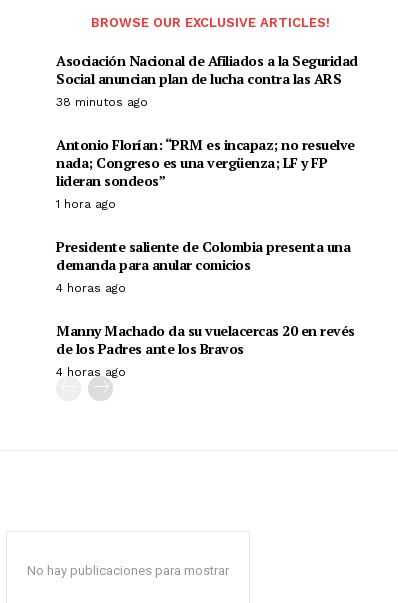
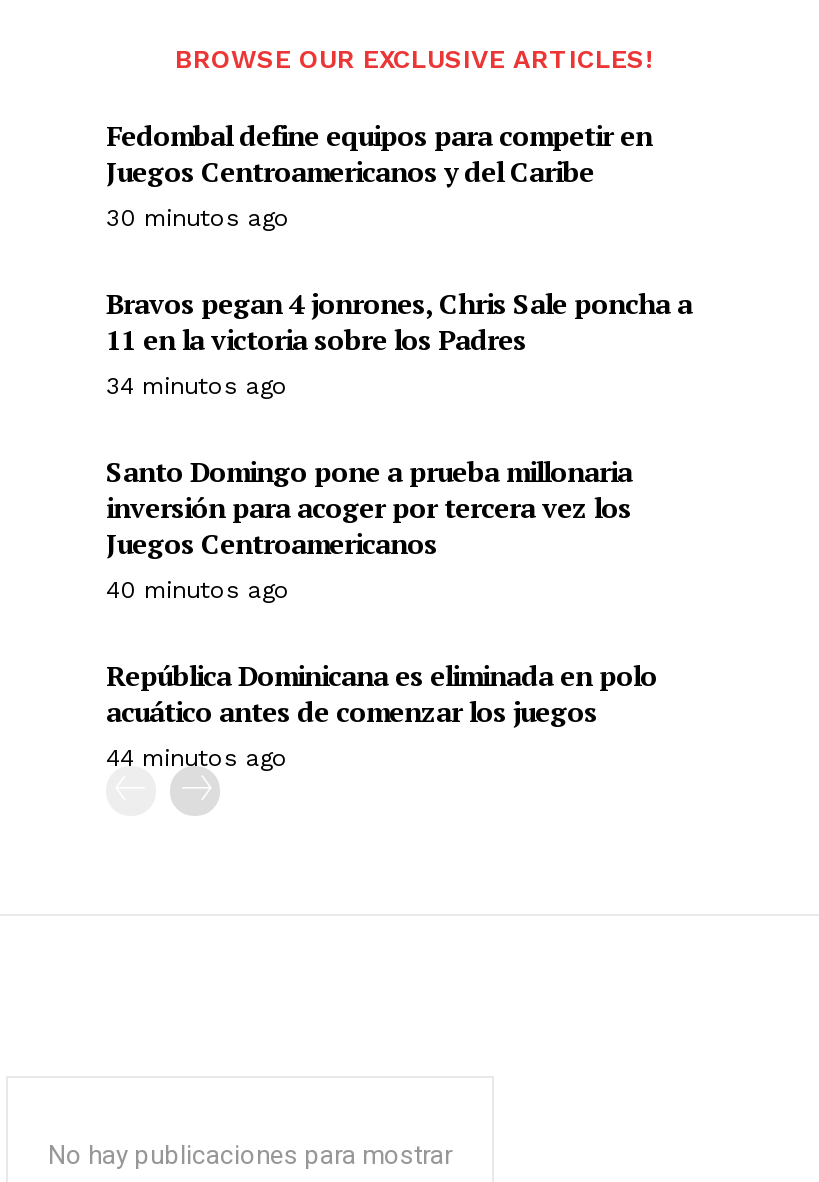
[56,51,357,109] Asociación Nacional de Afiliados a la Seguridad | Social anuncian plan de lucha contra las ARS | 38 minutos ago -> [106,116,652,232] Fedombal define equipos para competir en | Juegos Centroamericanos y del Caribe | 30 minutos ago
[56,135,354,211] Antonio Florían: “PRM es incapaz; no resuelve | nada; Congreso es una vergüenza; LF y FP | lideran sondeos” | 1 hora ago -> [106,284,692,400] Bravos pegan 4 jonrones, Chris Sale poncha a | 11 en la victoria sobre los Padres | 34 minutos ago
[56,237,350,295] Presidente saliente de Colombia presenta una | demanda para anular comicios | 4 horas ago -> [106,452,632,604] Santo Domingo pone a prueba millonaria | inversión para acoger por tercera vez los | Juegos Centroamericanos | 40 minutos ago
[56,321,354,379] Manny Machado da su vuelacercas 20 en revés | de los Padres ante los Bravos | 4 horas ago -> [106,656,657,772] República Dominicana es eliminada en polo | acuático antes de comenzar los juegos | 44 minutos ago

